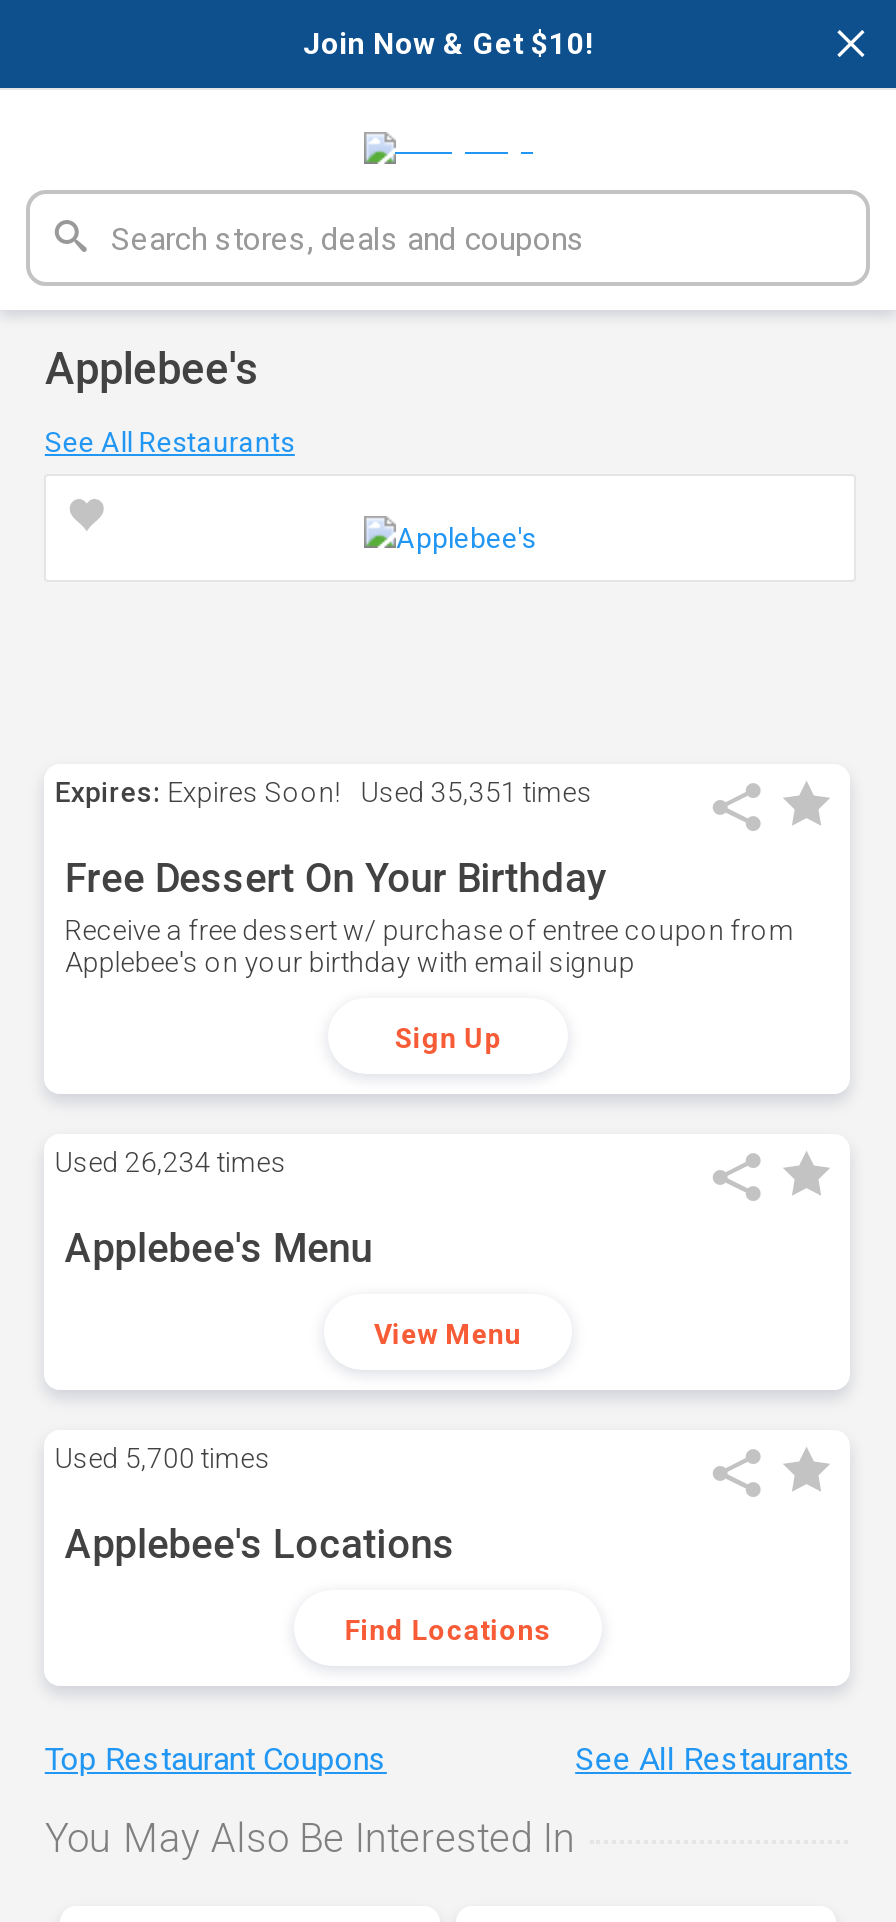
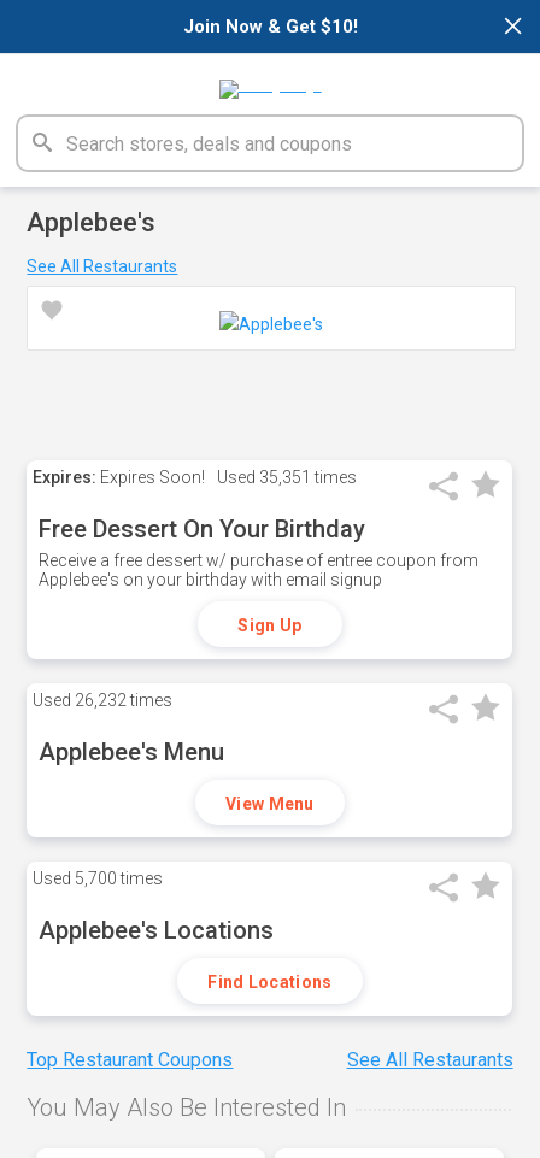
[55,1146,287,1178] Used 26,234 times -> [33,690,173,710] Used 26,232 times

